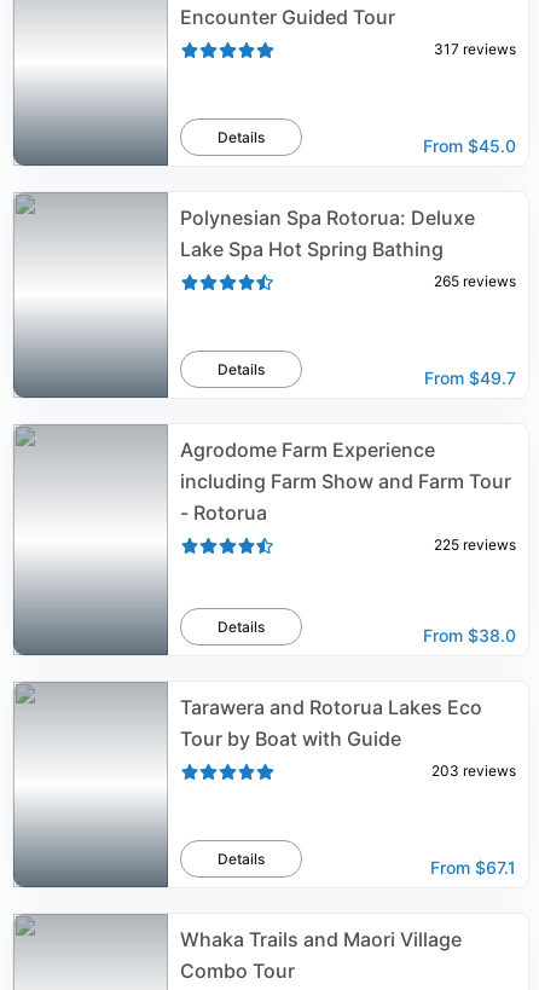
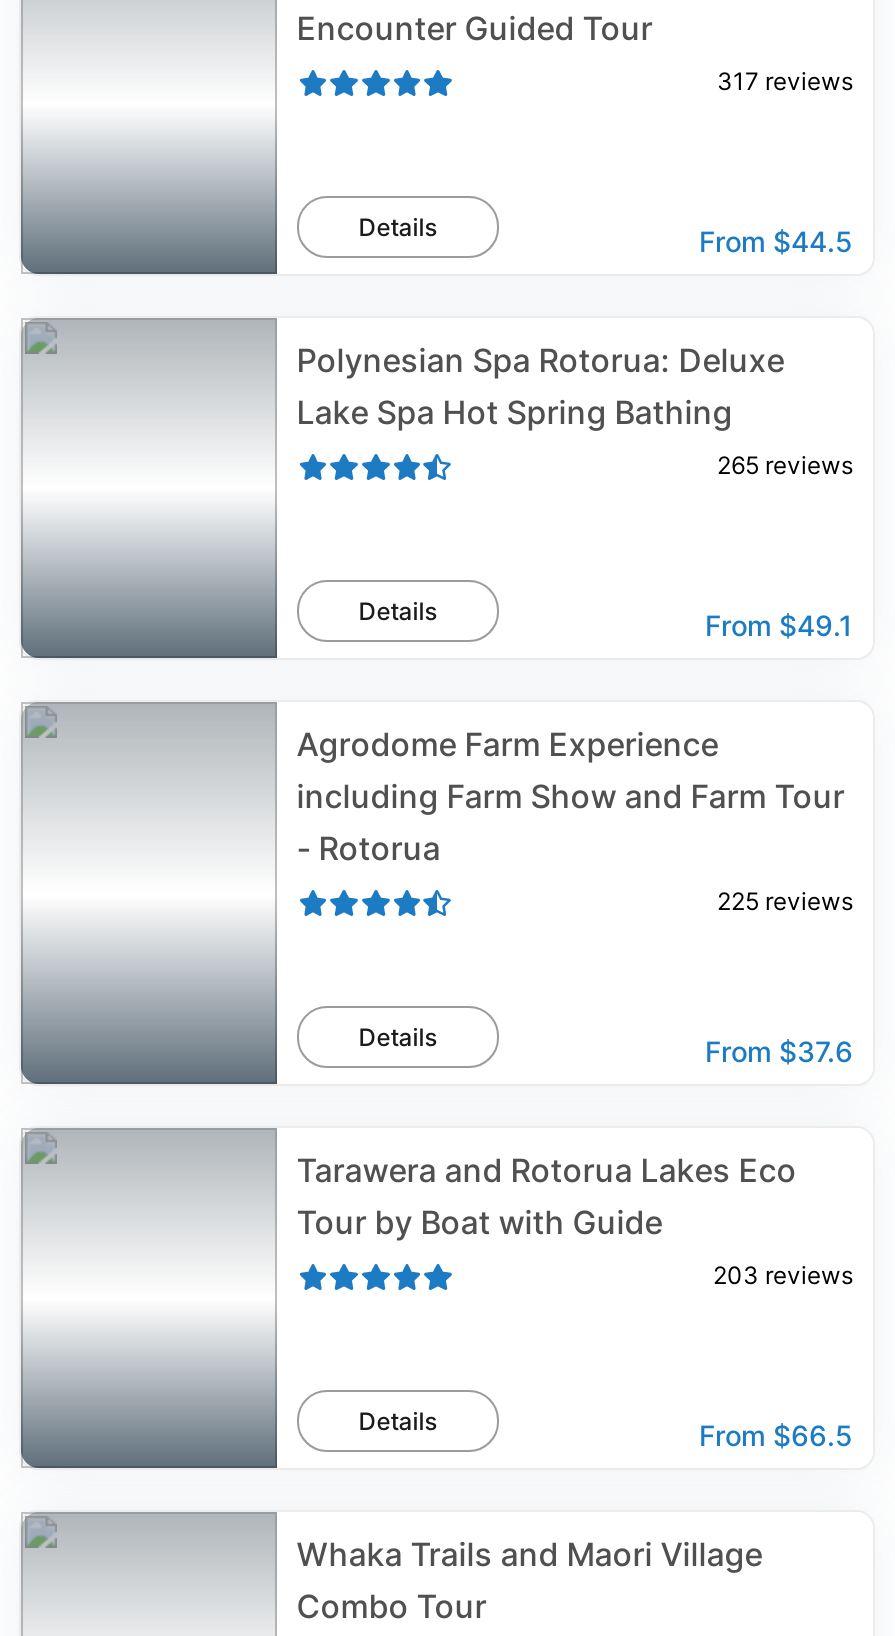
[423,135,516,156] From $45.0 -> [699,224,853,258] From $44.5
[424,367,516,388] From $49.7 -> [705,608,853,642] From $49.1
[423,625,516,645] From $38.0 -> [705,1034,853,1068] From $37.6
[430,857,516,878] From $67.1 -> [699,1418,853,1452] From $66.5

